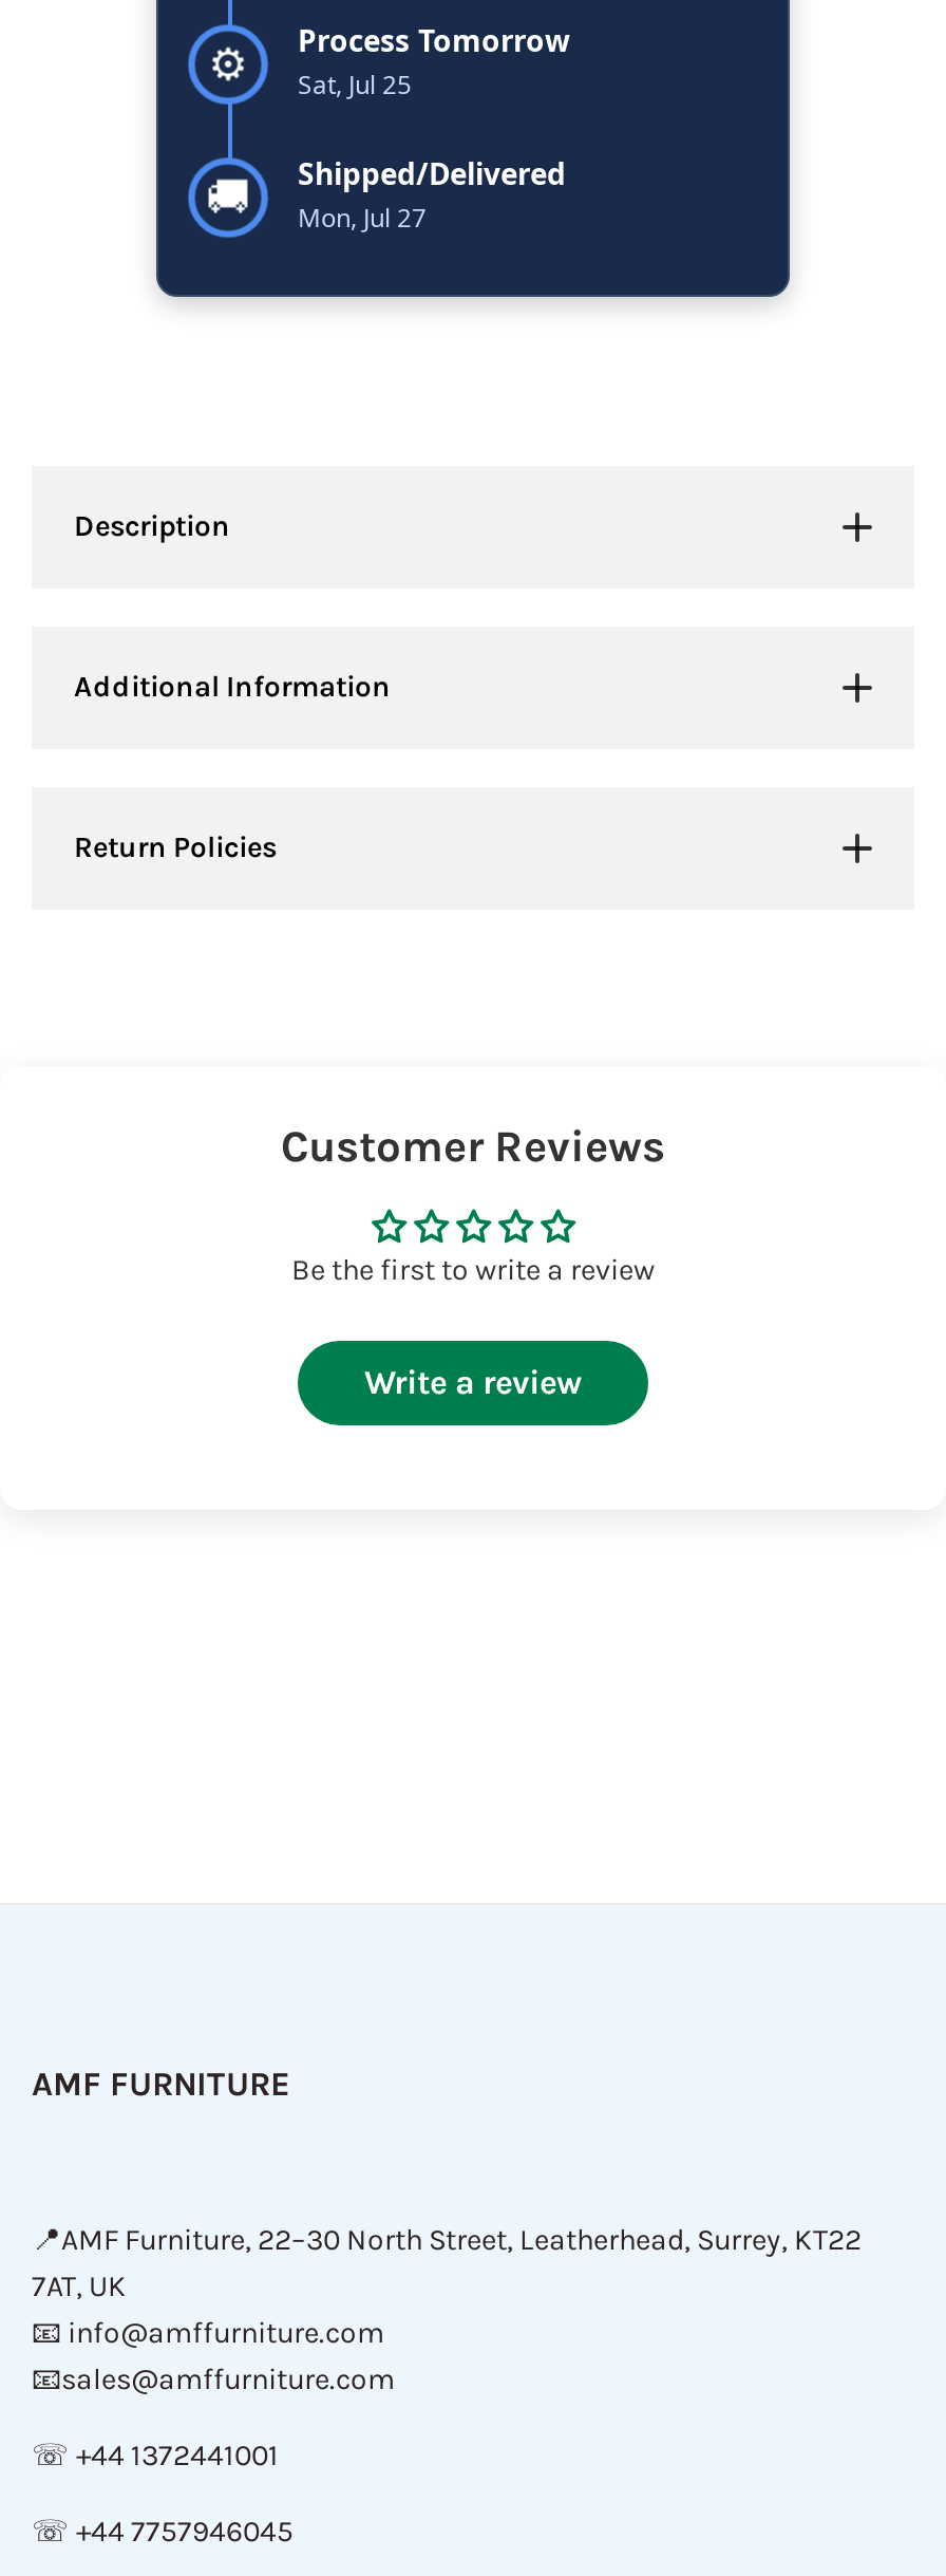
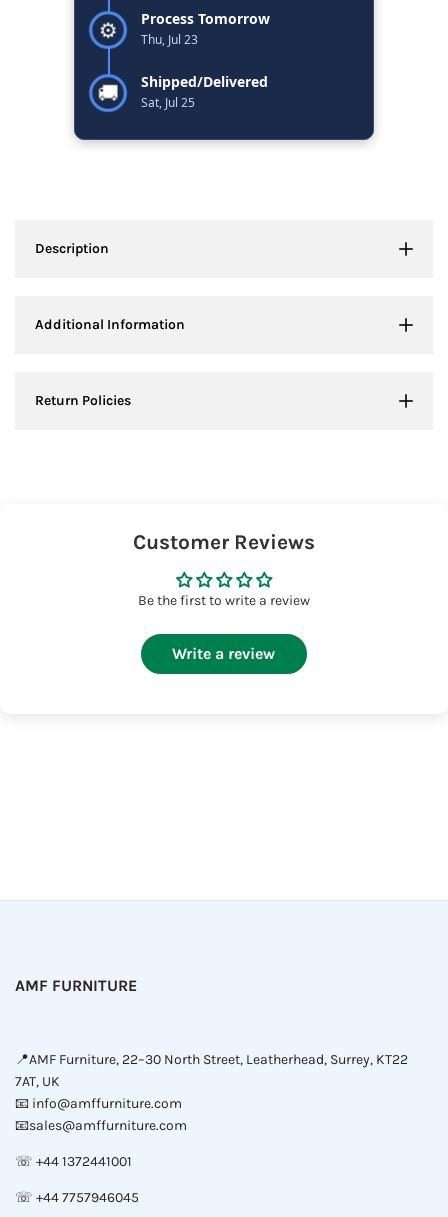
[298,67,412,103] Sat, Jul 25 -> [141,31,198,48] Thu, Jul 23
[298,200,427,236] Mon, Jul 27 -> [141,94,195,111] Sat, Jul 25

